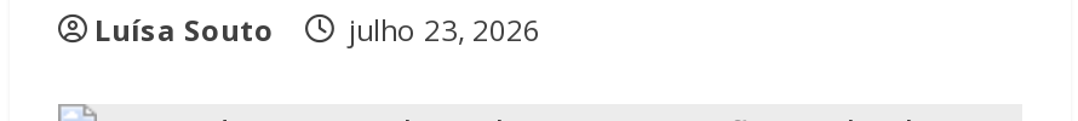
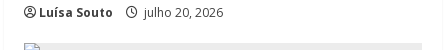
[94,10,540,51] Luísa Souto julho 23, 2026 -> [39,4,223,21] Luísa Souto julho 20, 2026

